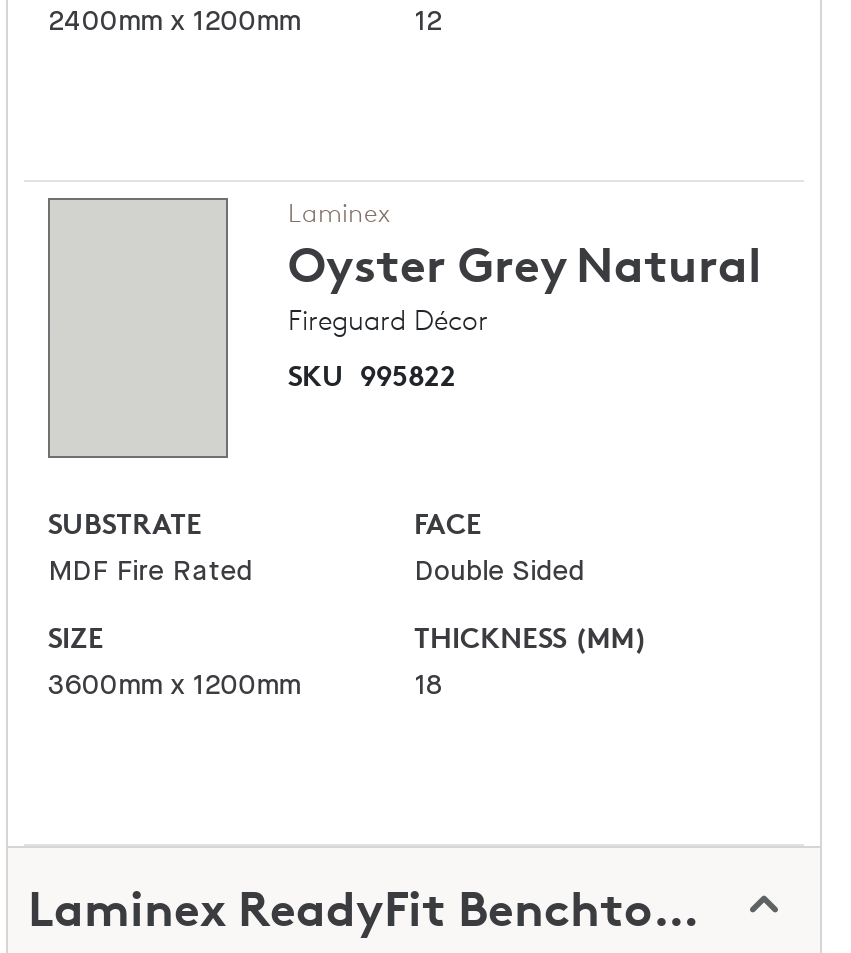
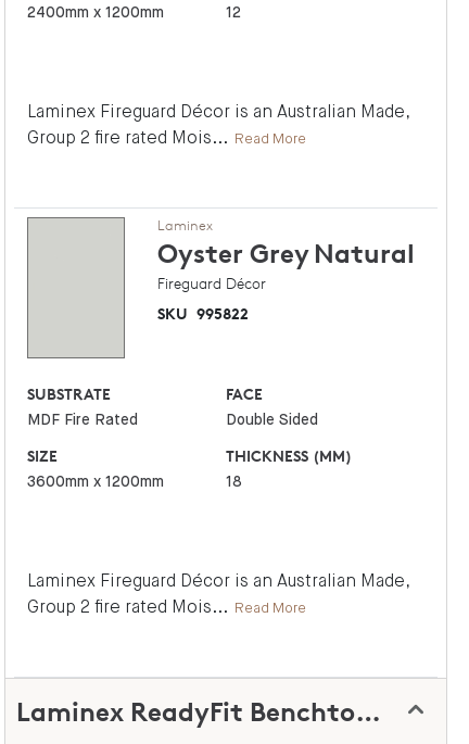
none -> [27,101,409,148] Laminex Fireguard Décor is an Australian Made, | Group 2 fire rated Mois... Read More
none -> [27,571,409,617] Laminex Fireguard Décor is an Australian Made, | Group 2 fire rated Mois... Read More

